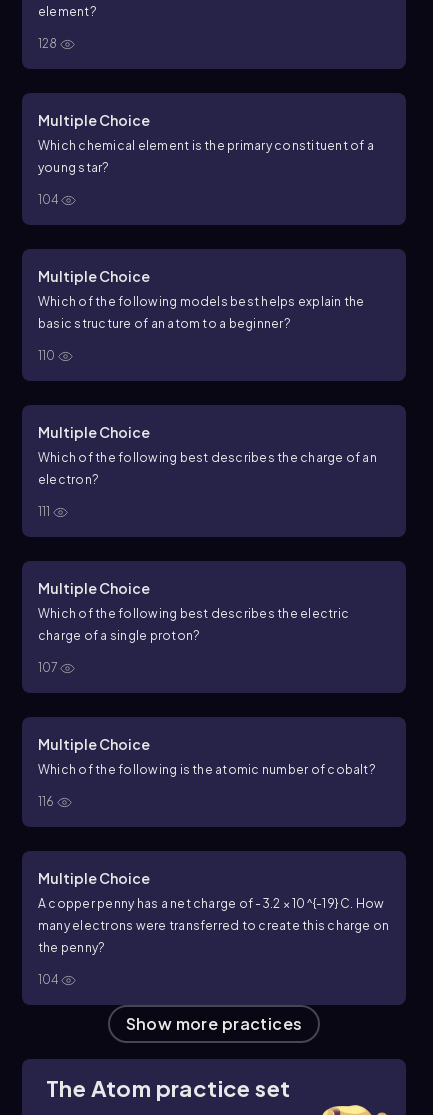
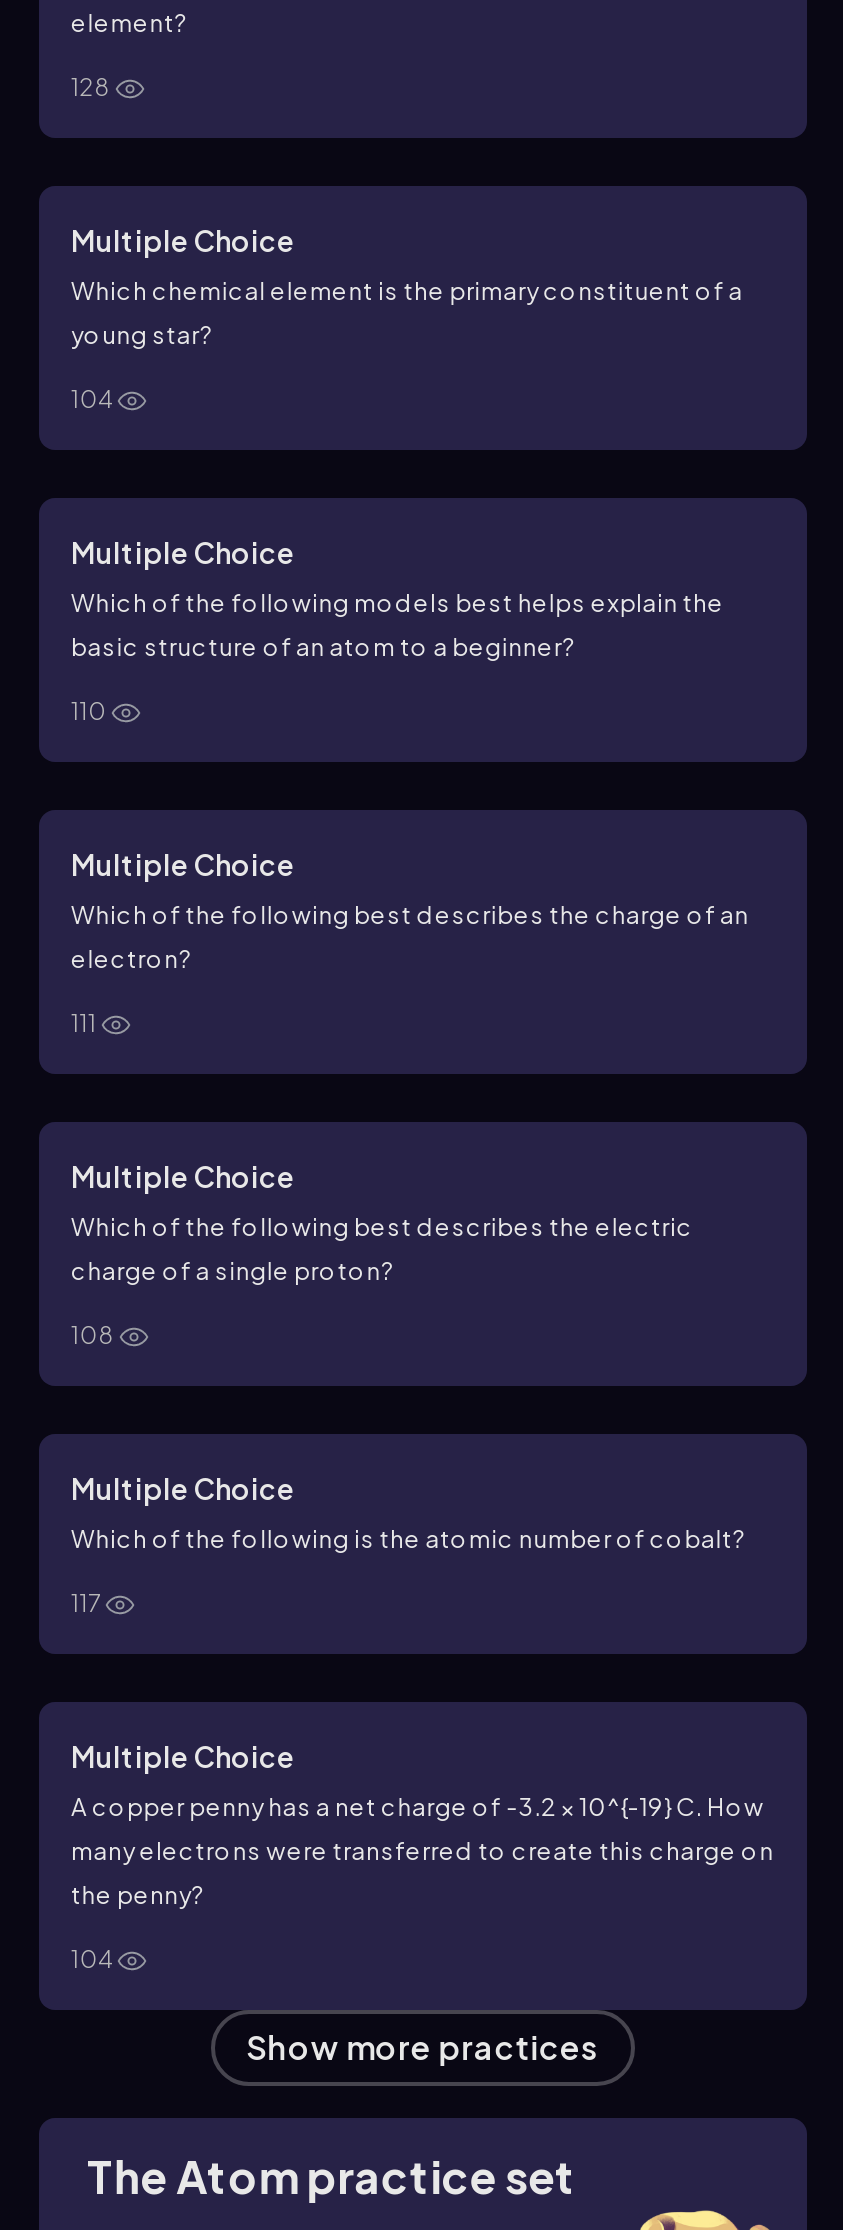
[38,660,58,675] 107 -> [71,1320,114,1350] 108
[38,794,55,809] 116 -> [71,1588,100,1618] 117

